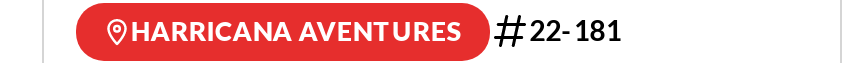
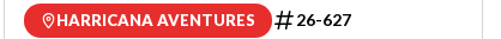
[530,14,622,48] 22-181 -> [296,10,351,30] 26-627

